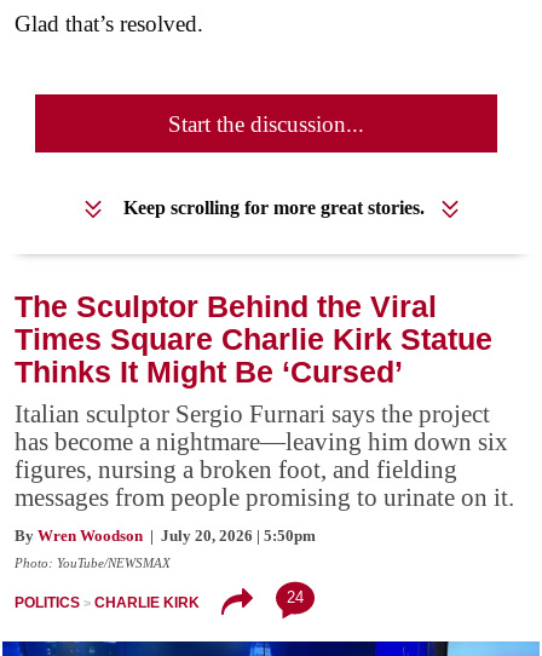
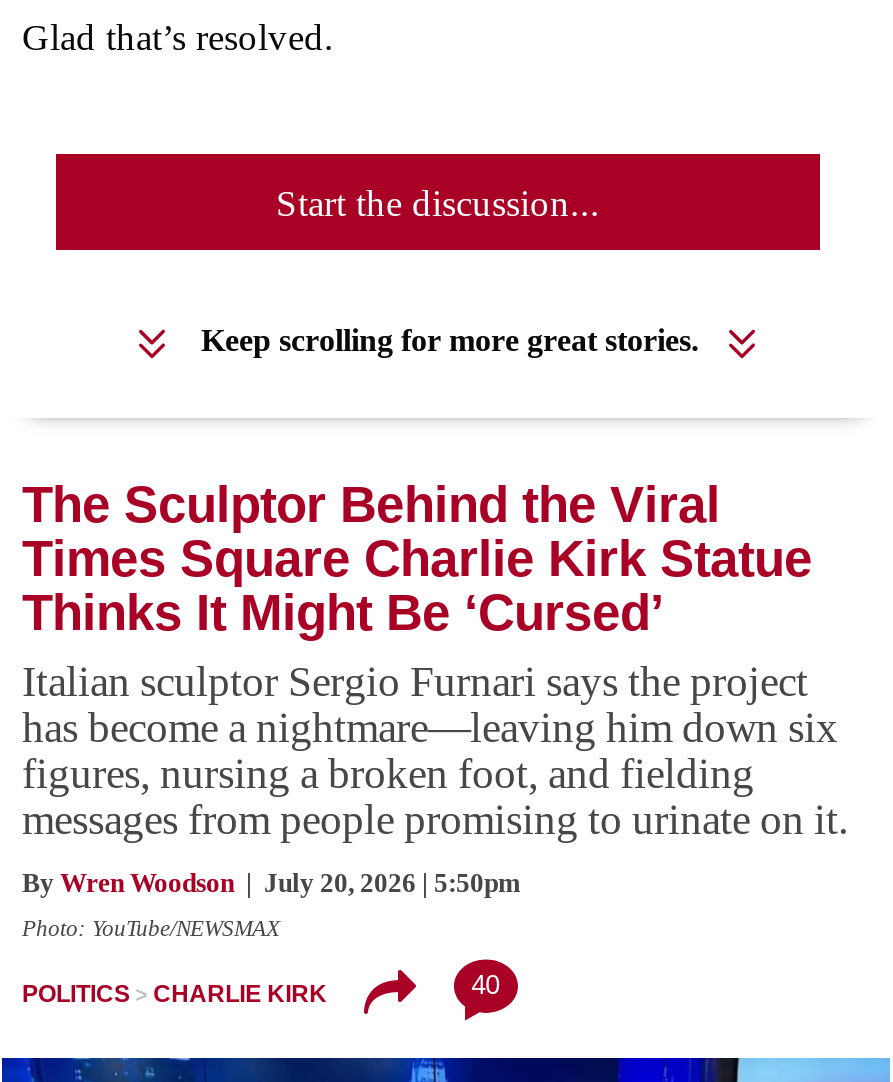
[286,588,303,606] 24 -> [471,970,499,1000] 40

